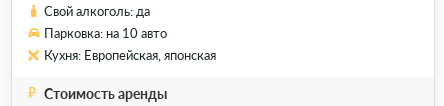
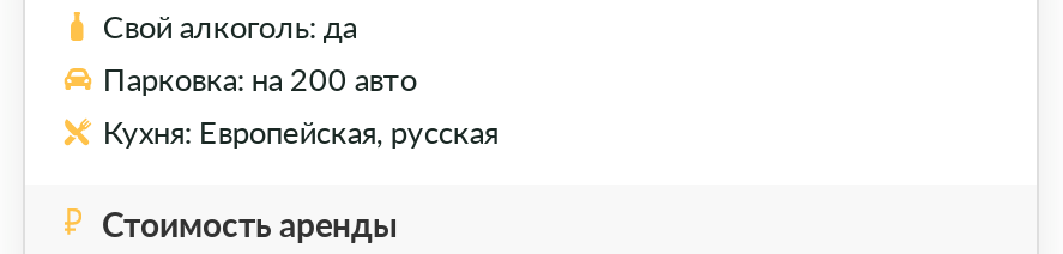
[44,25,167,41] Парковка: на 10 авто -> [103,60,417,98] Парковка: на 200 авто
[44,47,216,63] Кухня: Европейская, японская -> [103,113,498,151] Кухня: Европейская, русская

